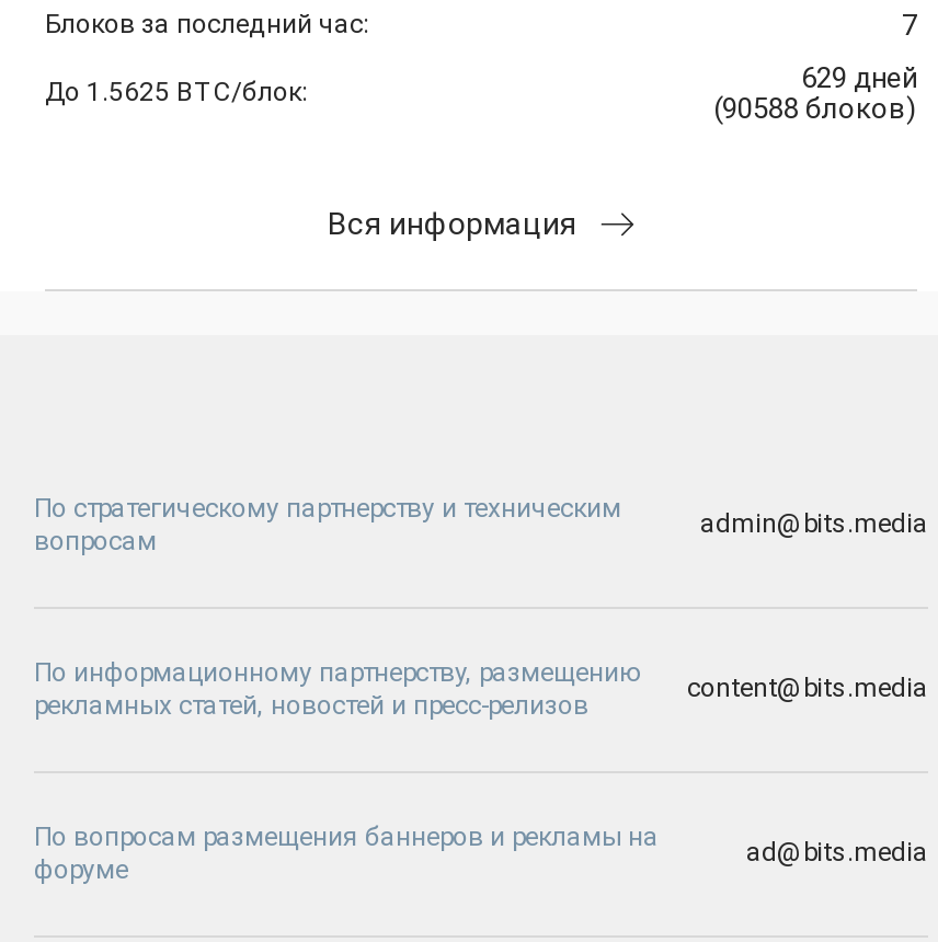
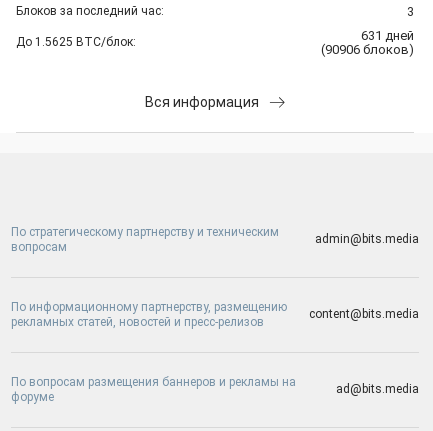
[902,10,917,42] 7 -> [407,4,414,19] 3
[801,62,917,95] 629 дней -> [361,28,414,43] 631 дней
[713,93,917,126] (90588 блоков) -> [321,42,414,57] (90906 блоков)

